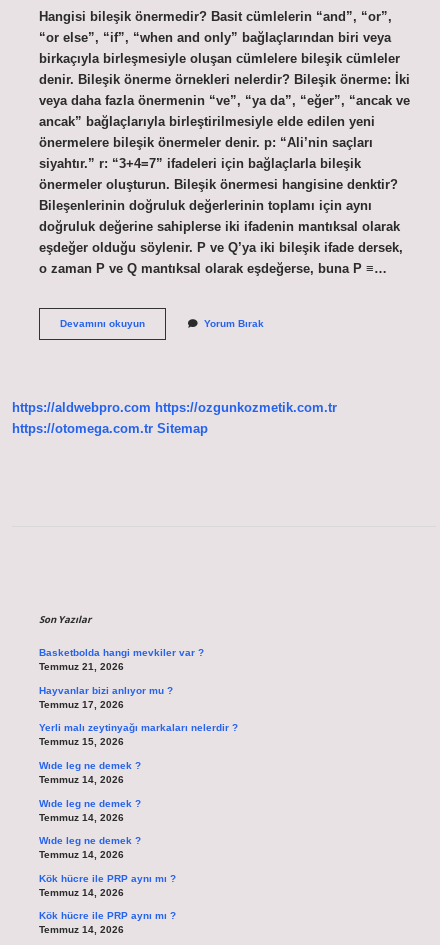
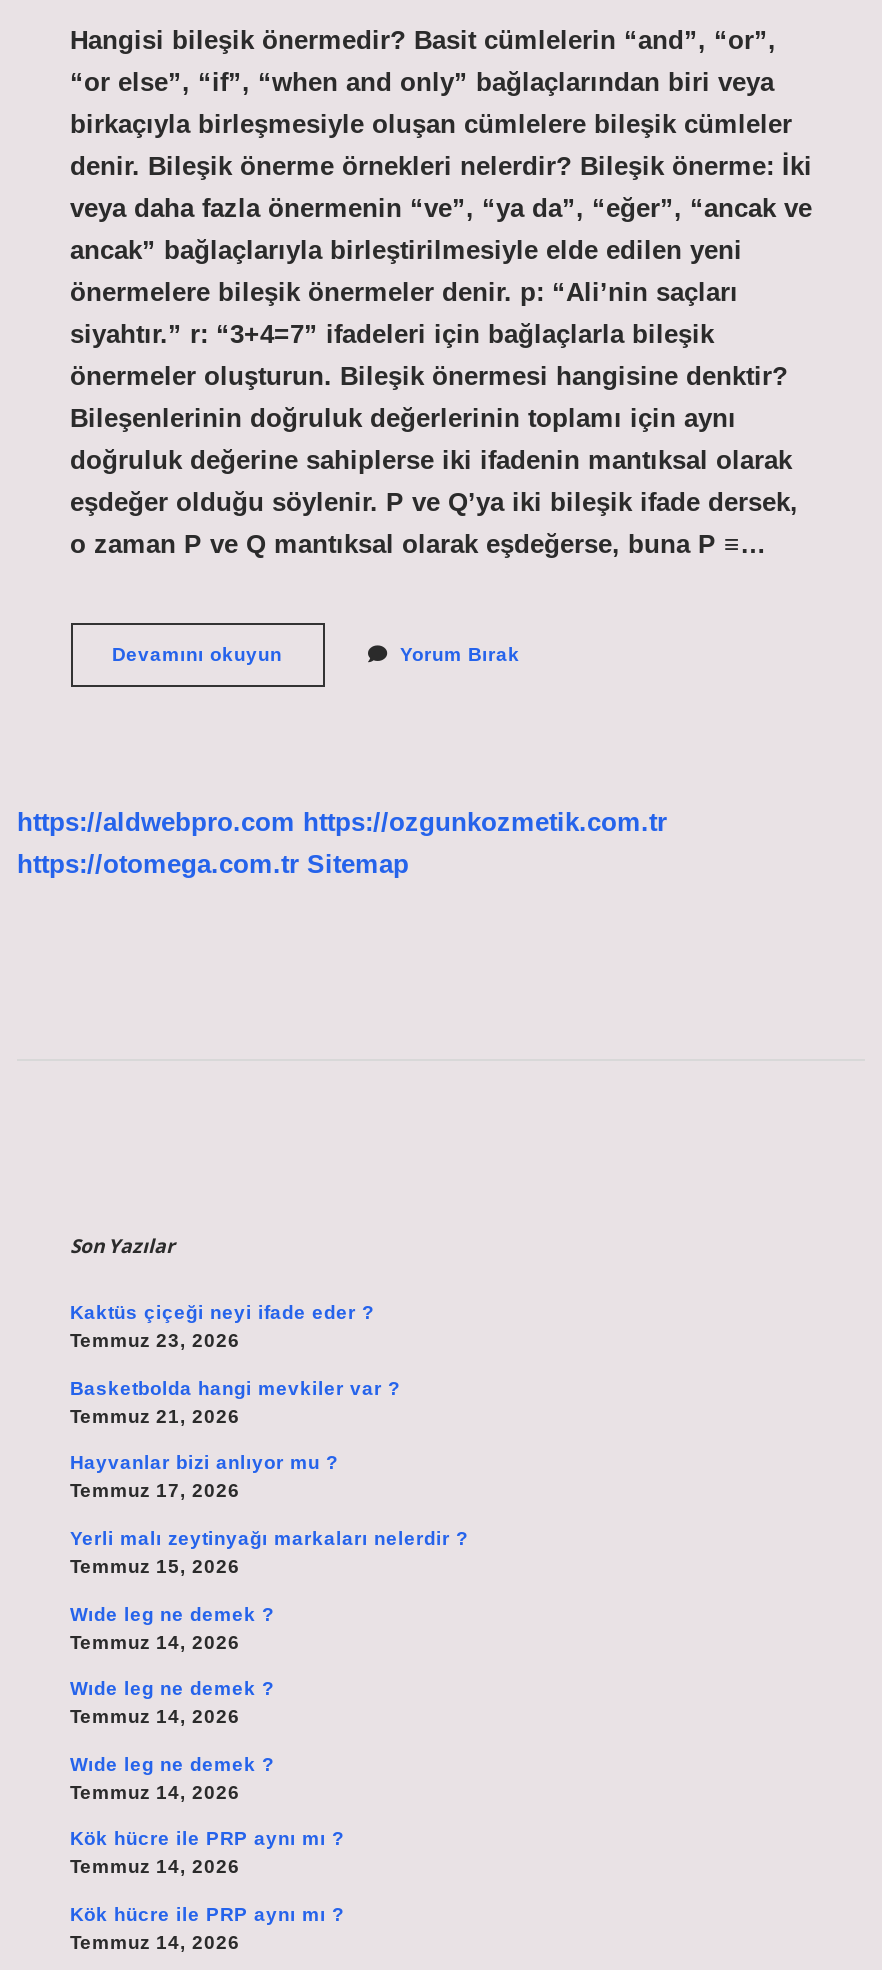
none -> [70,1302,374,1352] Kaktüs çiçeği neyi ifade eder ? | Temmuz 23, 2026

